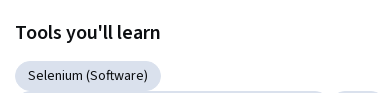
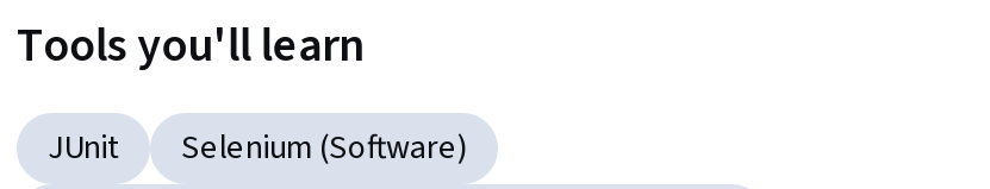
none -> [48,124,119,171] JUnit

